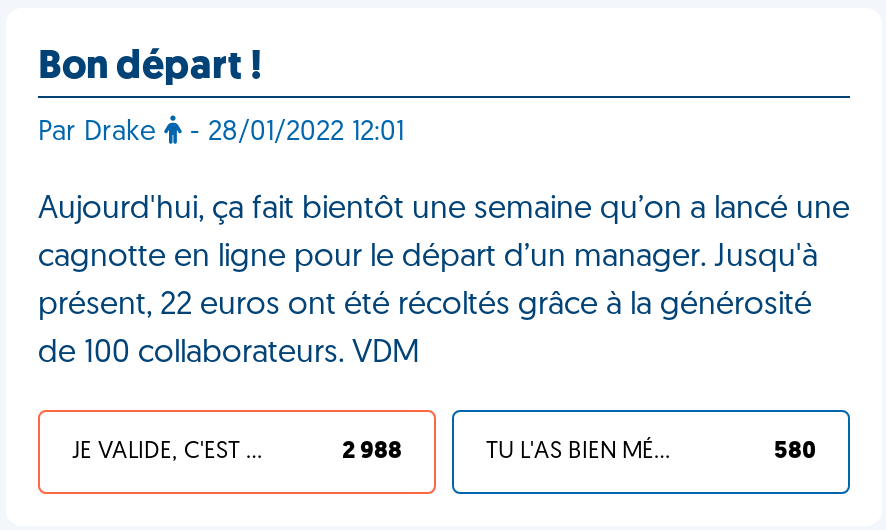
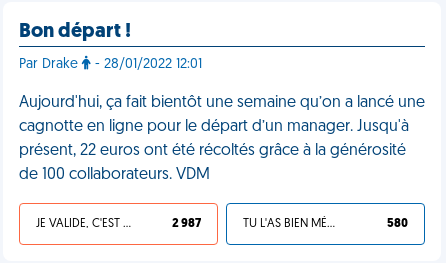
[342,440,402,464] 2 988 -> [172,218,201,230] 2 987

